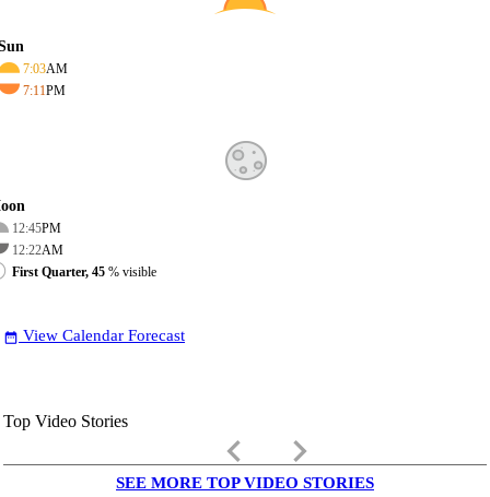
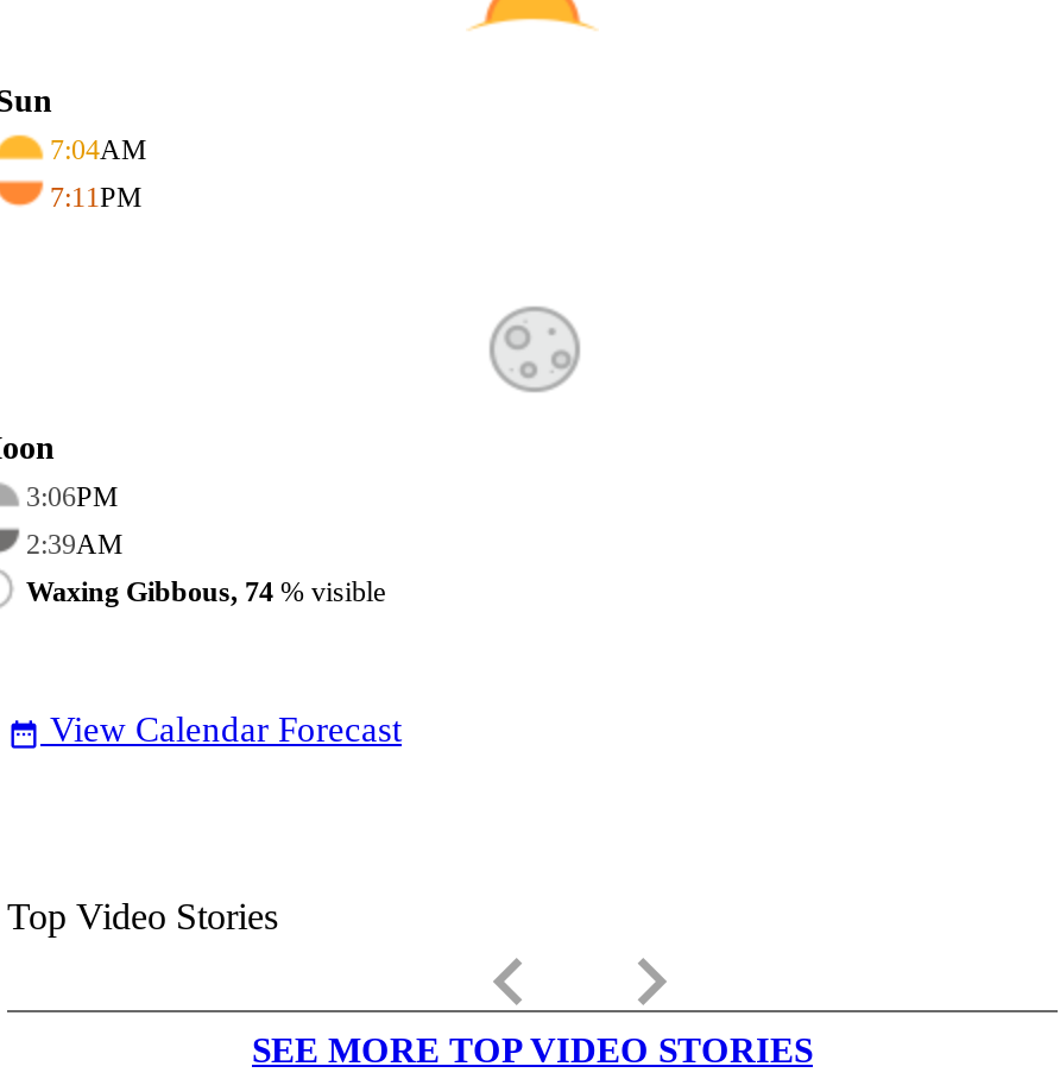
[23,61,68,76] 7:03AM -> [50,133,147,166] 7:04AM
[12,221,61,236] 12:45PM -> [26,480,119,513] 3:06PM
[12,242,63,258] 12:22AM -> [26,527,124,561] 2:39AM
[12,264,156,280] First Quarter, 45% visible -> [26,575,385,608] Waxing Gibbous, 74% visible

